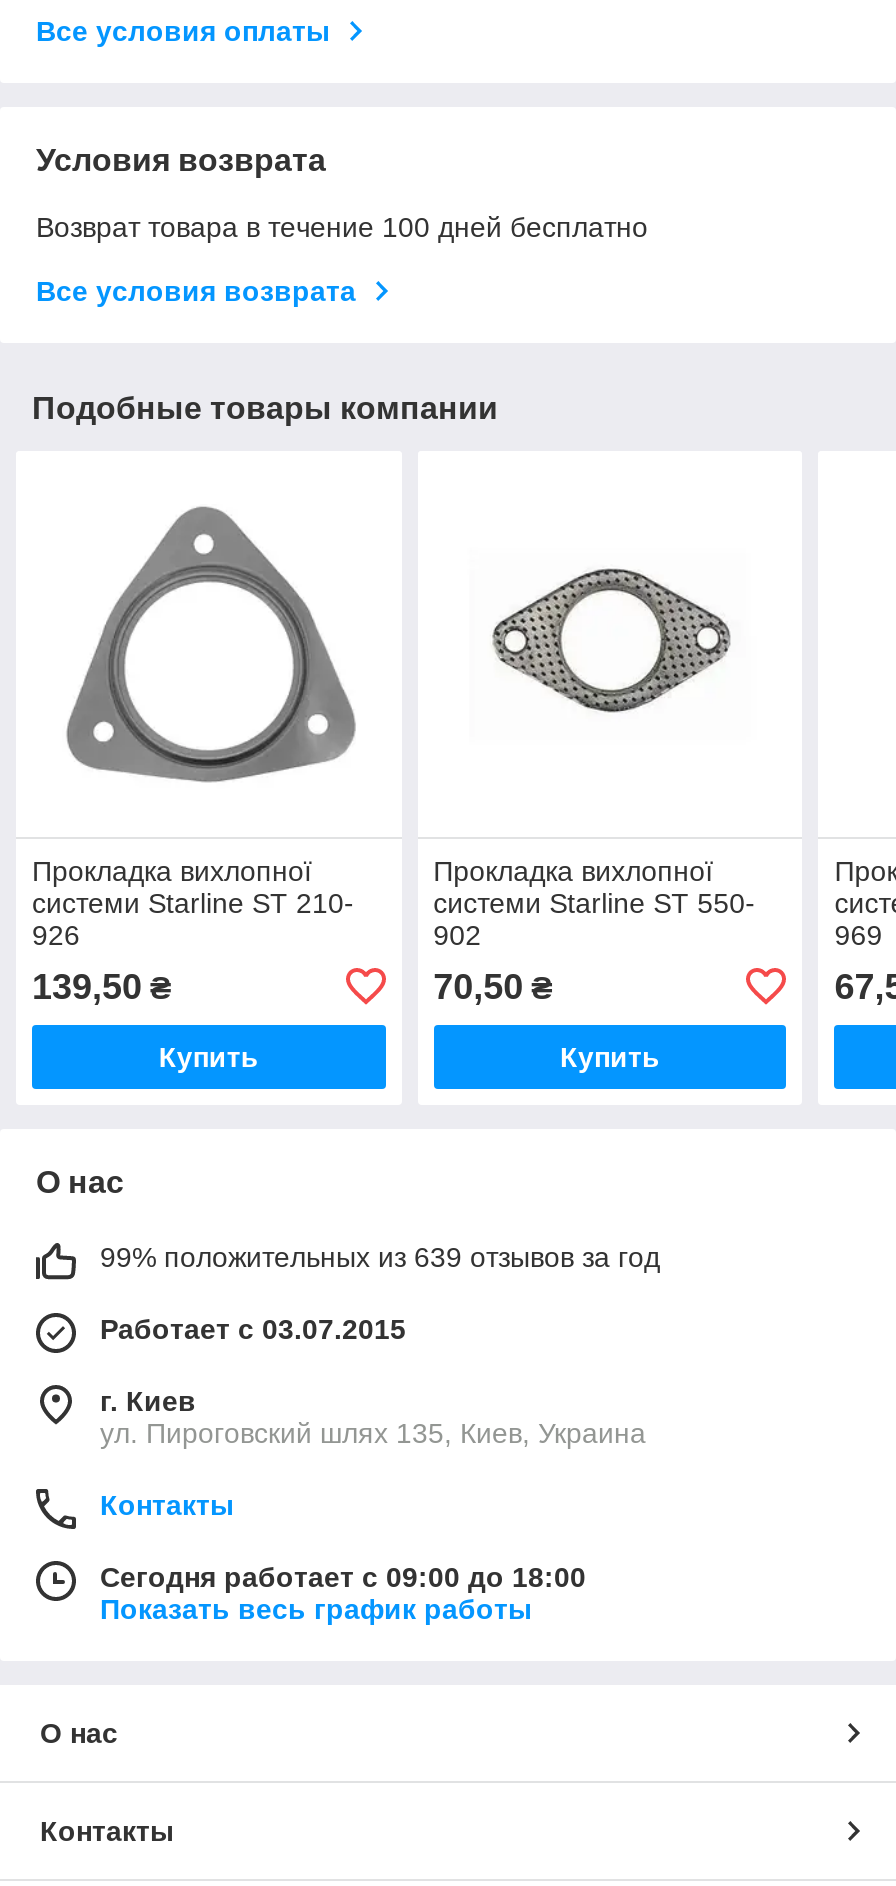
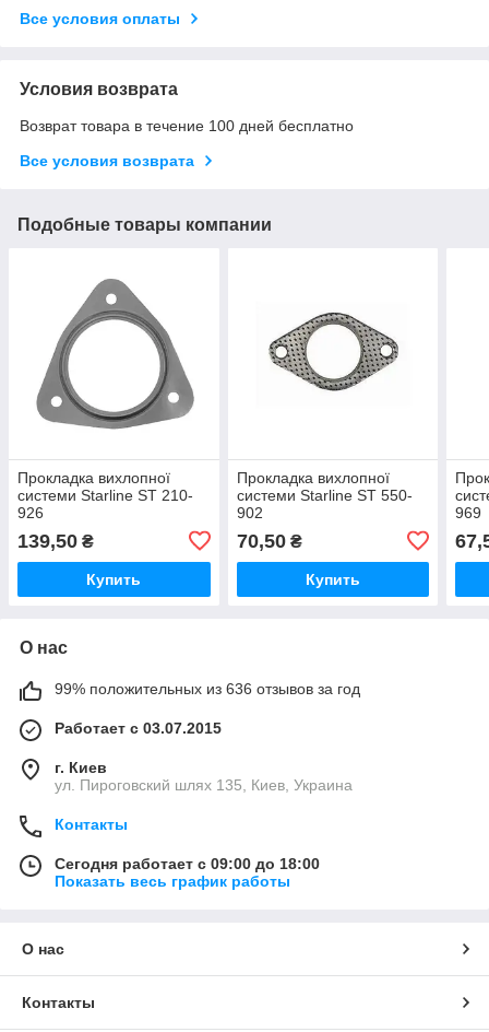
[100,1241,660,1273] 99% положительных из 639 отзывов за год -> [55,680,360,697] 99% положительных из 636 отзывов за год

